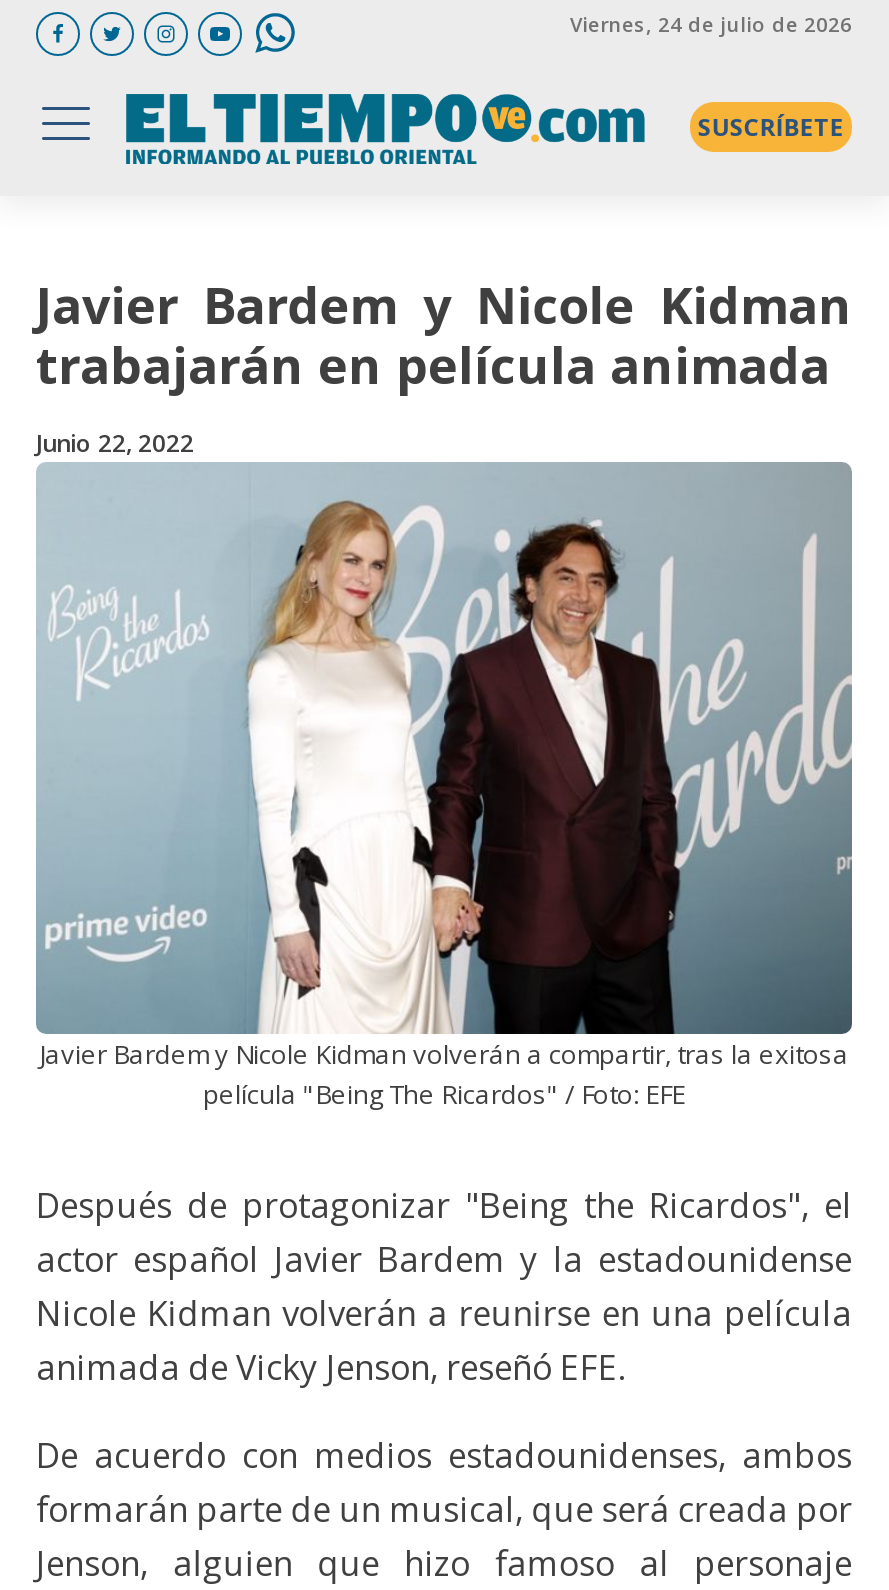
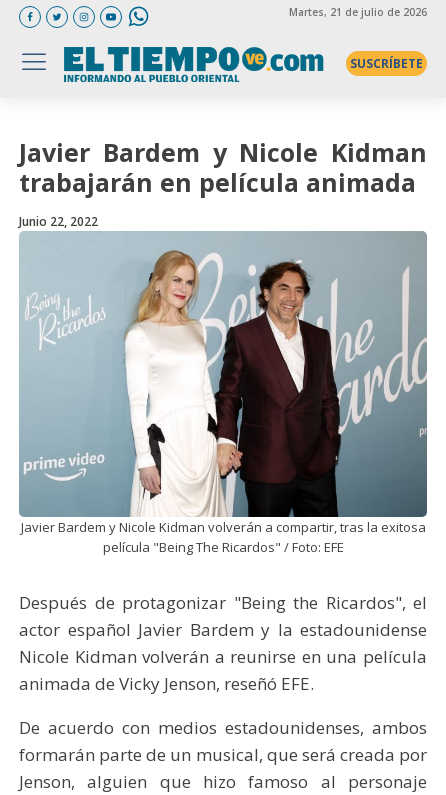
[570,9,852,37] Viernes, 24 de julio de 2026 -> [289,4,427,18] Martes, 21 de julio de 2026

